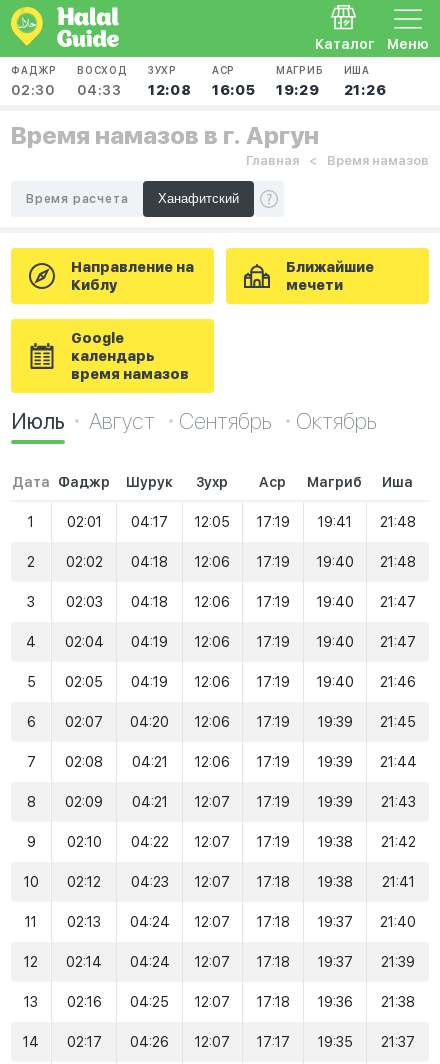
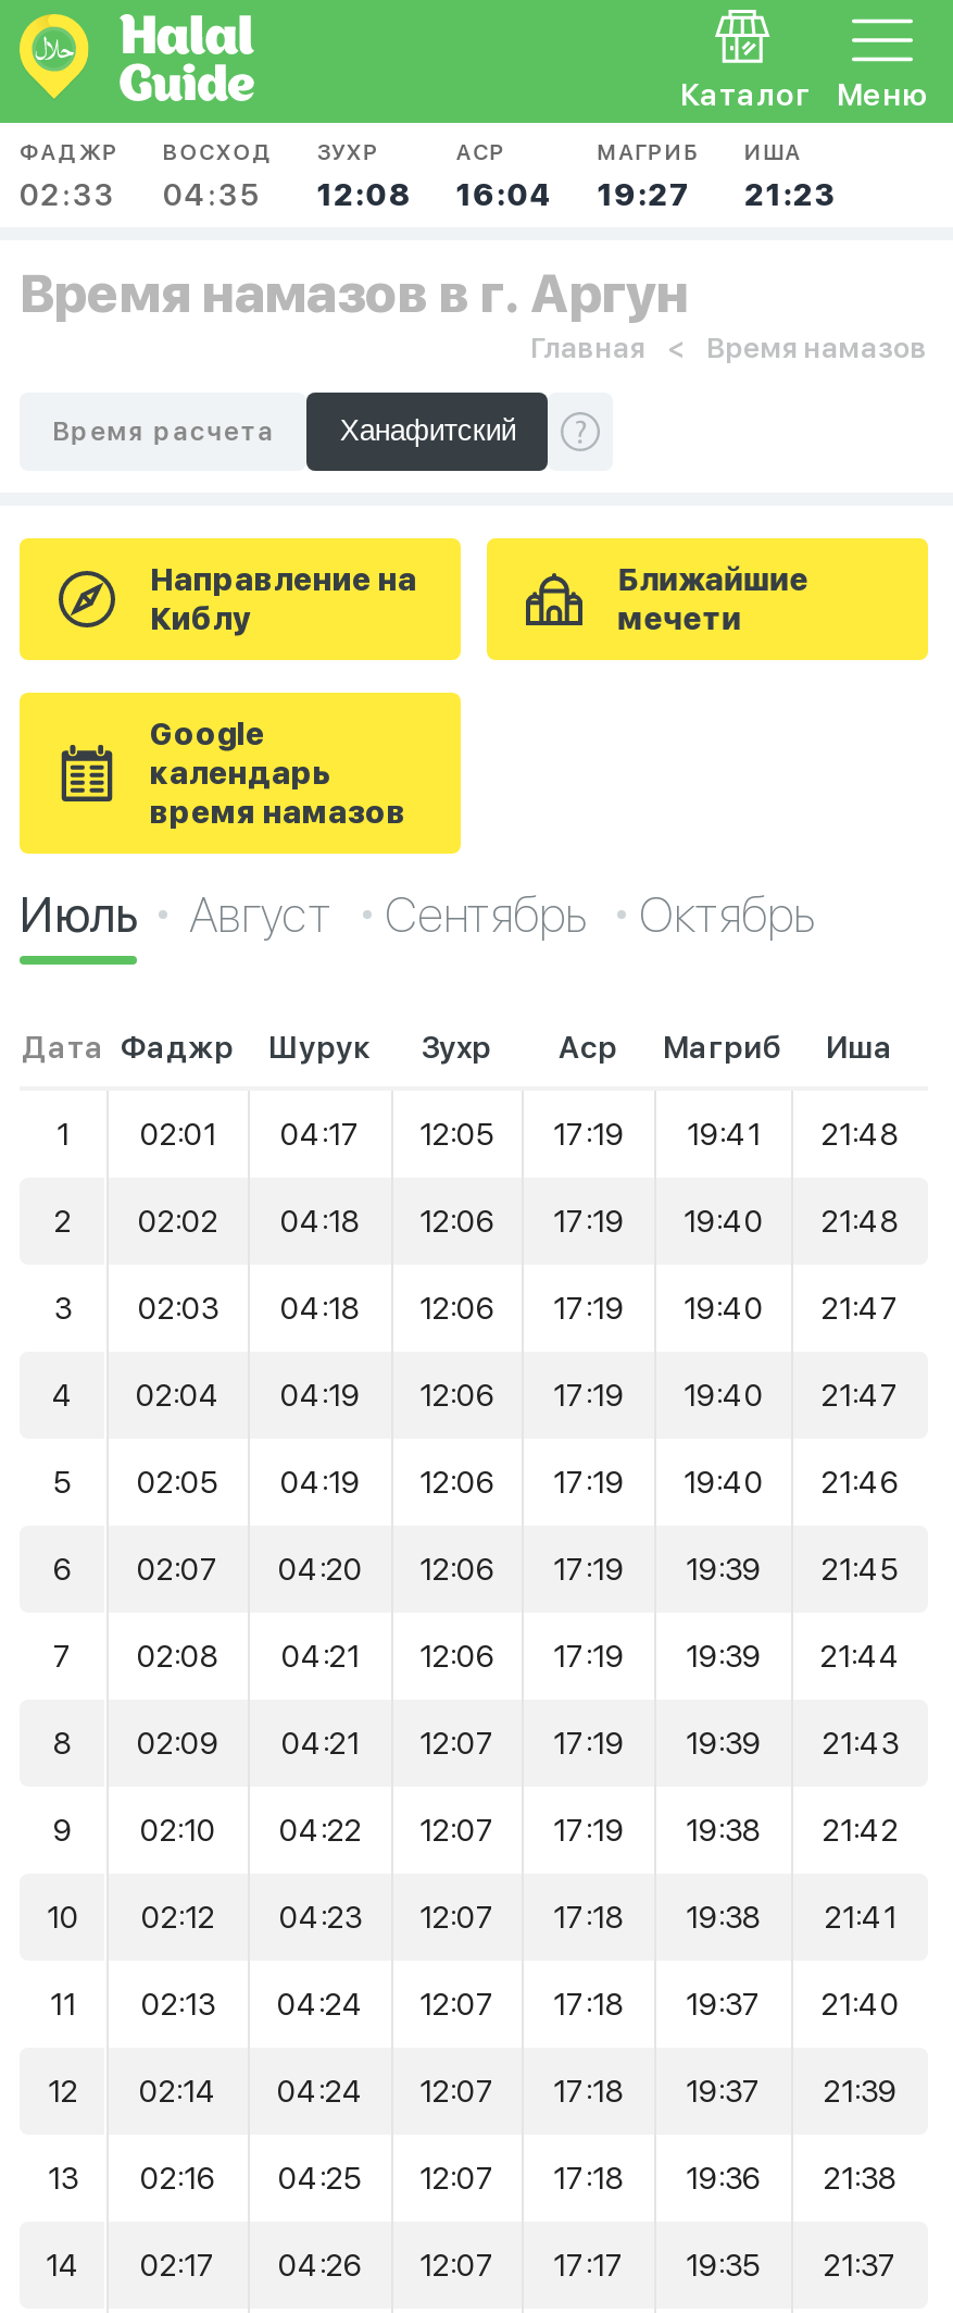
[11,82,55,98] 02:30 -> [20,177,115,212] 02:33
[77,82,122,98] 04:33 -> [163,177,259,212] 04:35
[212,82,256,98] 16:05 -> [456,177,554,212] 16:04
[276,82,320,98] 19:29 -> [597,177,691,212] 19:27
[344,82,387,98] 21:26 -> [745,177,836,212] 21:23

